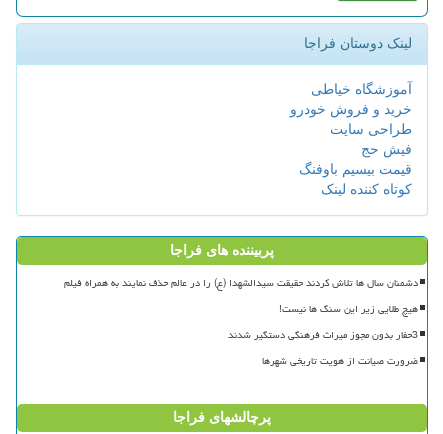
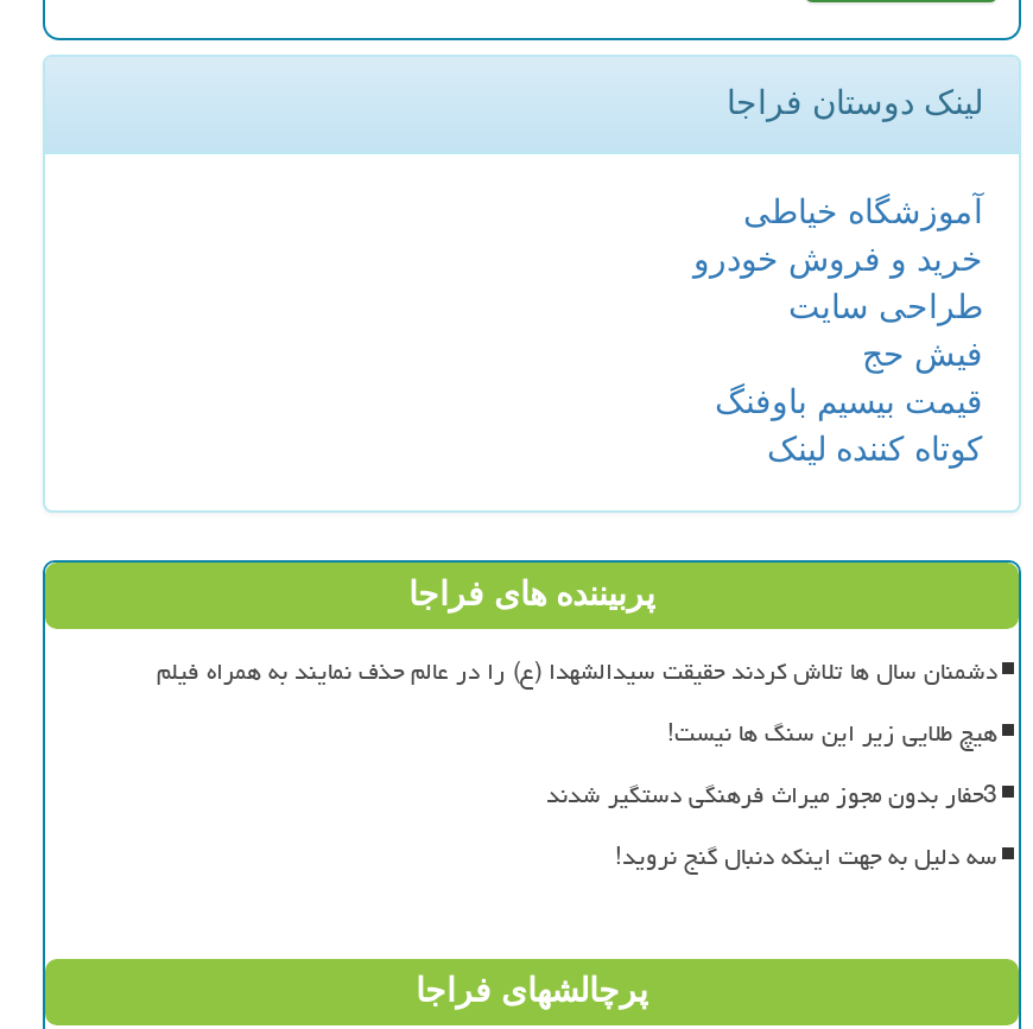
[262,351,418,371] ضرورت صیانت از هویت تاریخی شهرها -> [615,833,997,881] سه دلیل به جهت اینکه دنبال گنج نروید!

